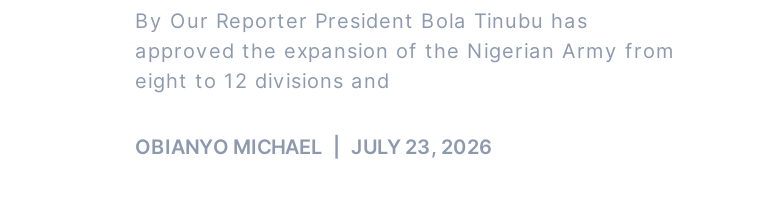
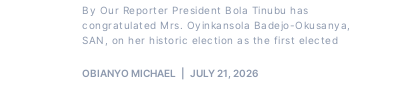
[135,39,675,93] approved the expansion of the Nigerian Army from | eight to 12 divisions and -> [82,19,350,46] congratulated Mrs. Oyinkansola Badejo-Okusanya, | SAN, on her historic election as the first elected
[135,135,491,159] OBIANYO MICHAEL JULY 23, 2026 -> [82,67,258,79] OBIANYO MICHAEL JULY 21, 2026

